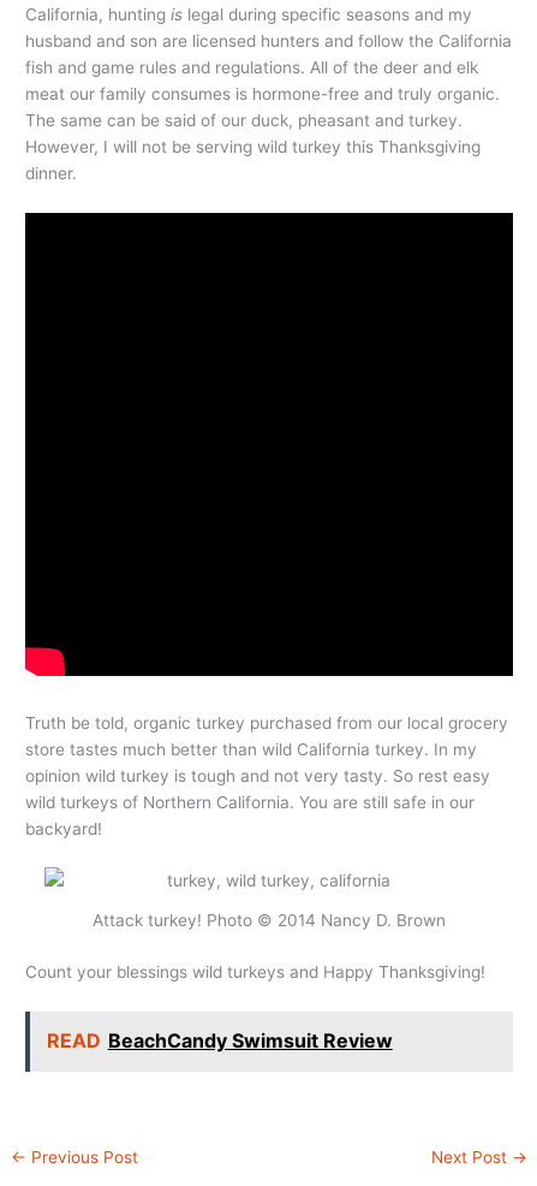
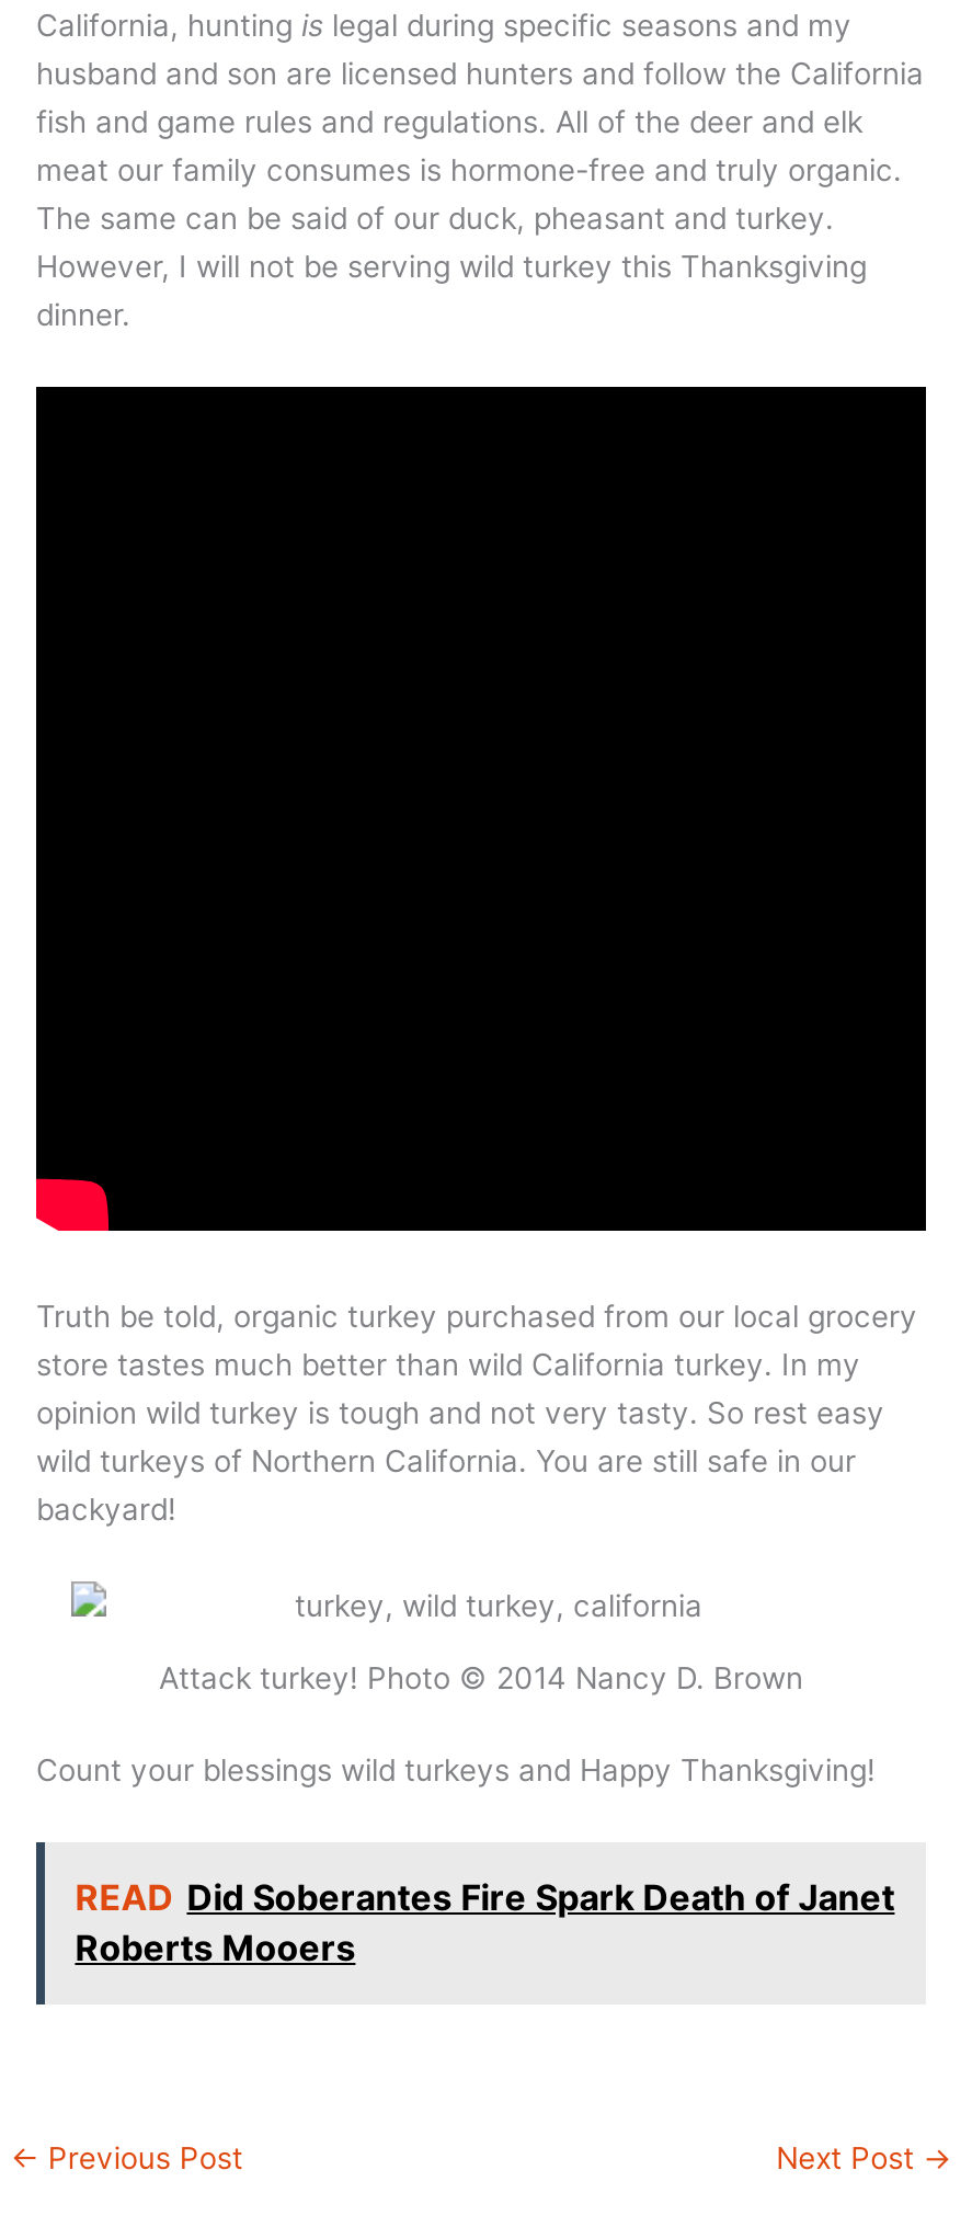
[46,1029,392,1053] READ BeachCandy Swimsuit Review -> [75,1875,895,1969] READ Did Soberantes Fire Spark Death of Janet | Roberts Mooers

